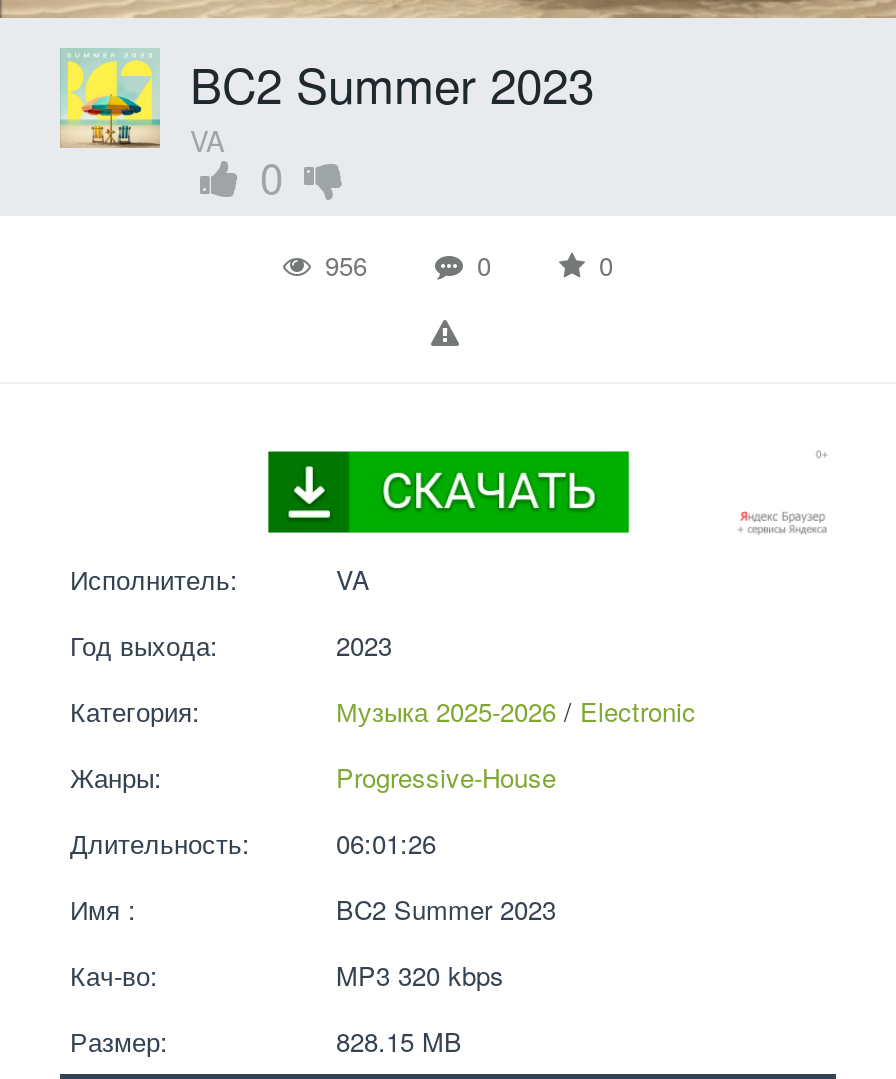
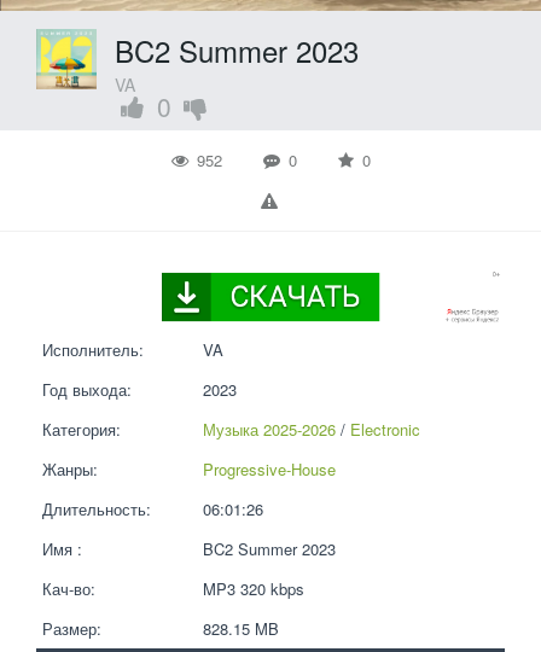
[317,246,367,284] 956 -> [191,149,222,171] 952

